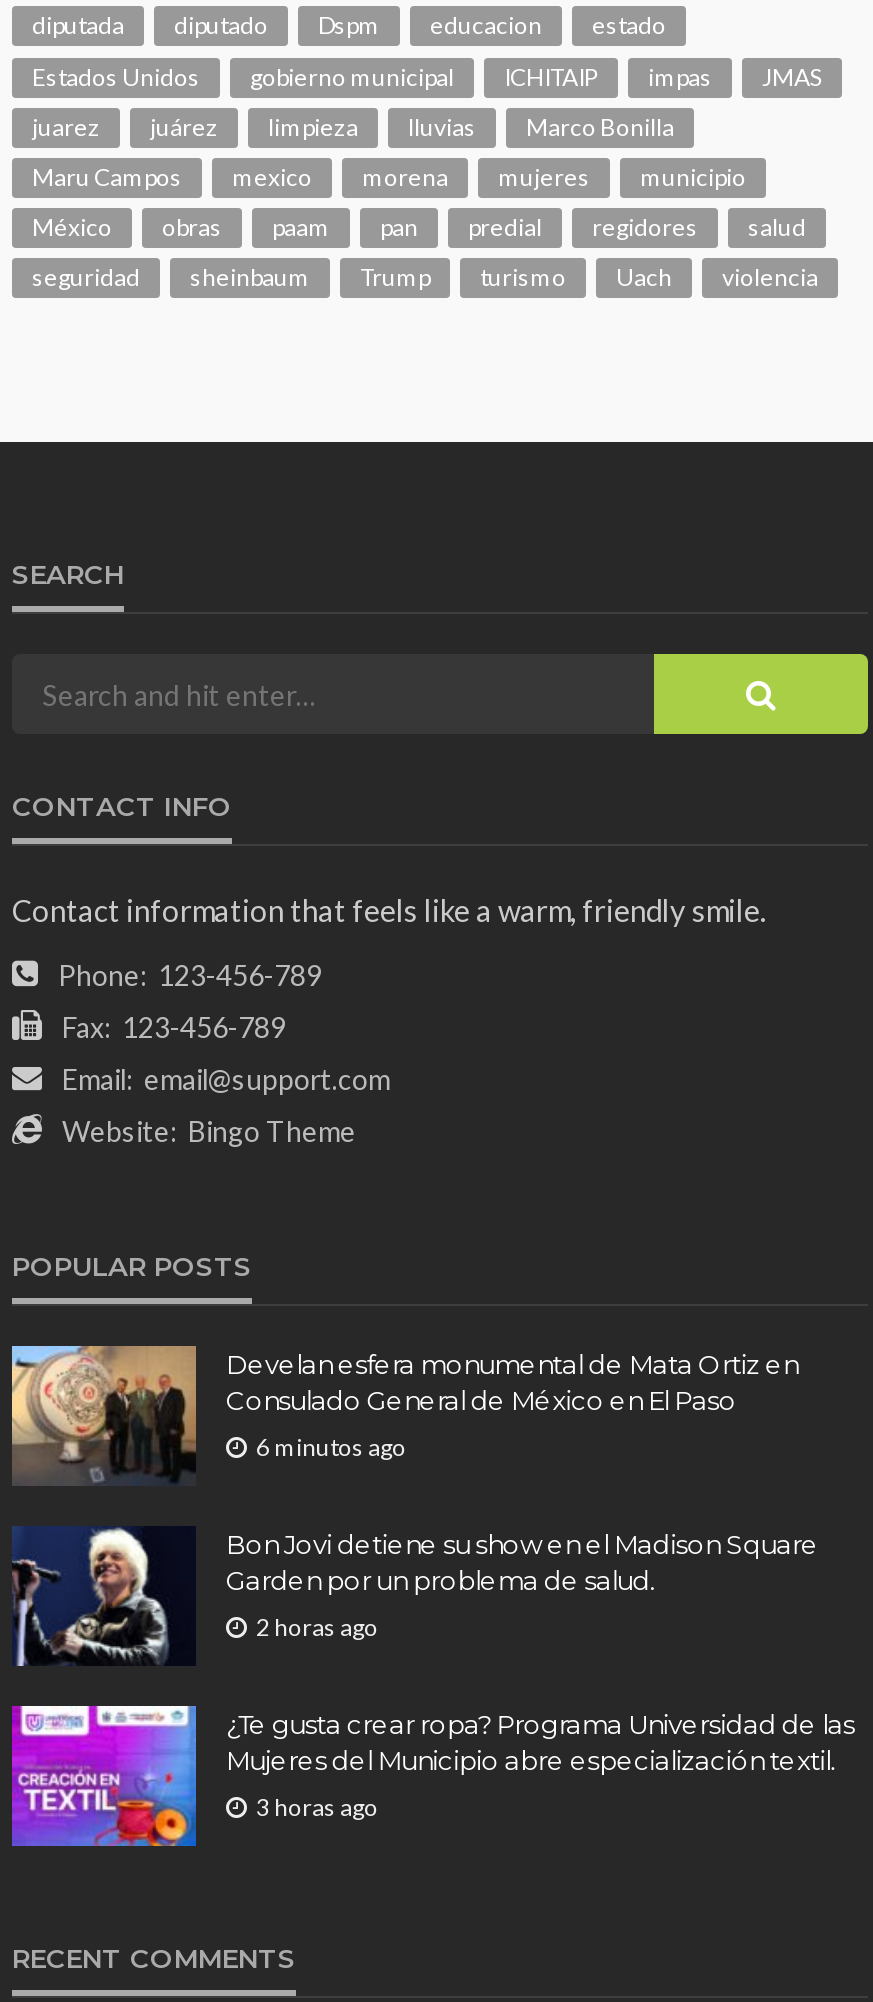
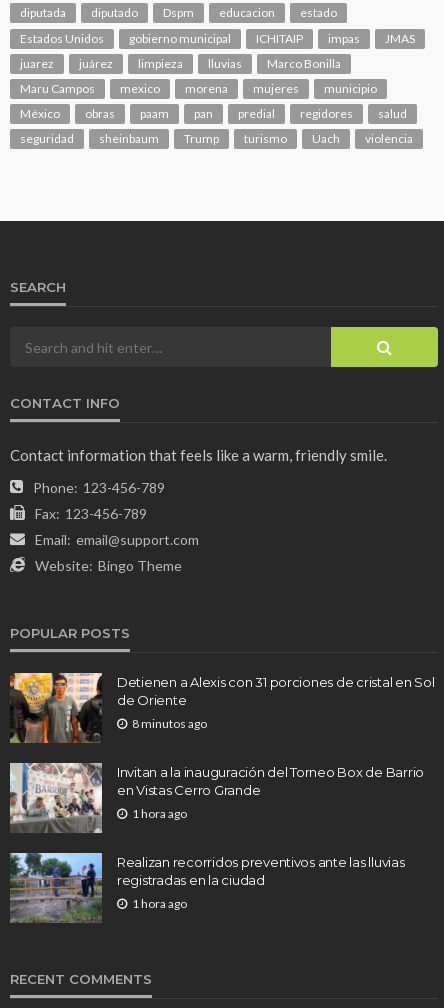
[10,1344,798,1484] [image] | Develan esfera monumental de Mata Ortiz en | Consulado General de México en El Paso -> [9,672,434,744] [image] | Detienen a Alexis con 31 porciones de cristal en Sol | de Oriente
[256,1433,406,1463] 6 minutos ago -> [132,716,207,731] 8 minutos ago
[12,1526,819,1668] [image] | Bon Jovi detiene su show en el Madison Square | Garden por un problema de salud. -> [9,762,424,834] [image] | Invitan a la inauguración del Torneo Box de Barrio | en Vistas Cerro Grande
[256,1613,378,1643] 2 horas ago -> [132,806,187,821] 1 hora ago
[10,1704,855,1848] [image] | ¿Te gusta crear ropa? Programa Universidad de las | Mujeres del Municipio abre especialización textil. -> [9,852,404,923] [image] | Realizan recorridos preventivos ante las lluvias | registradas en la ciudad
[256,1793,378,1823] 3 horas ago -> [132,896,187,911] 1 hora ago

